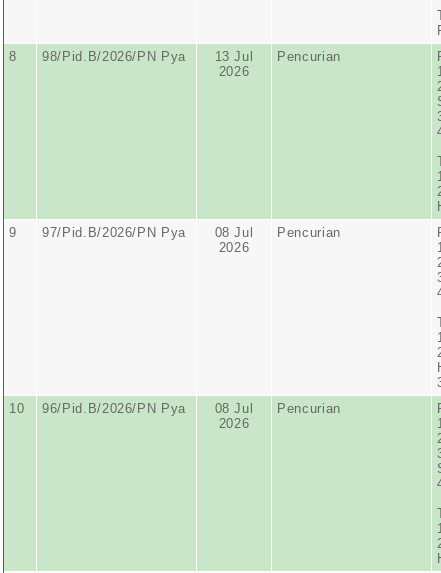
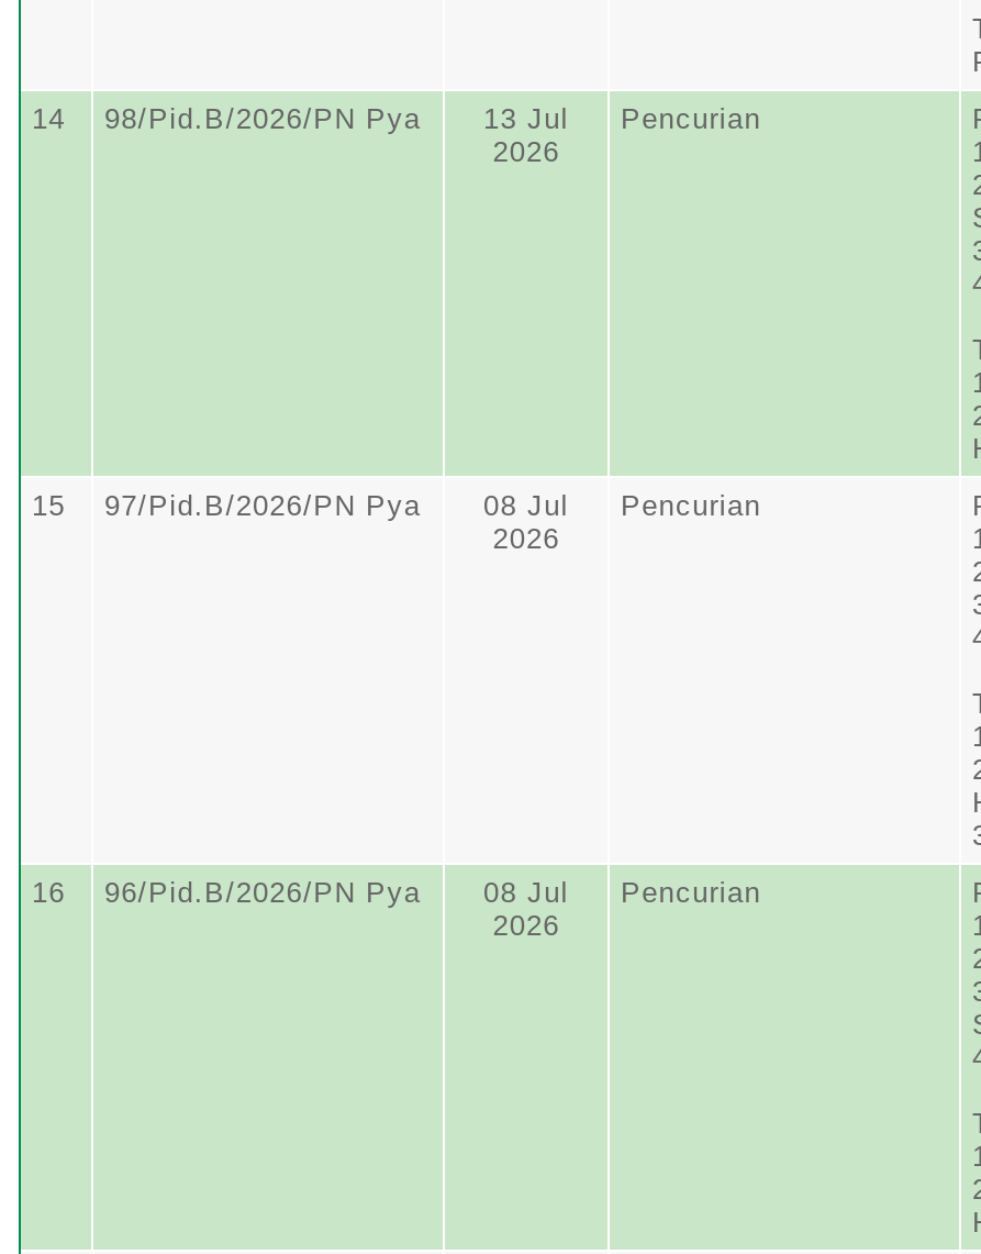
[9,49,341,64] 8 98/Pid.B/2026/PN Pya 13 Jul Pencurian -> [32,102,761,135] 14 98/Pid.B/2026/PN Pya 13 Jul Pencurian
[9,225,341,240] 9 97/Pid.B/2026/PN Pya 08 Jul Pencurian -> [32,489,761,522] 15 97/Pid.B/2026/PN Pya 08 Jul Pencurian
[9,401,341,416] 10 96/Pid.B/2026/PN Pya 08 Jul Pencurian -> [32,876,761,909] 16 96/Pid.B/2026/PN Pya 08 Jul Pencurian

